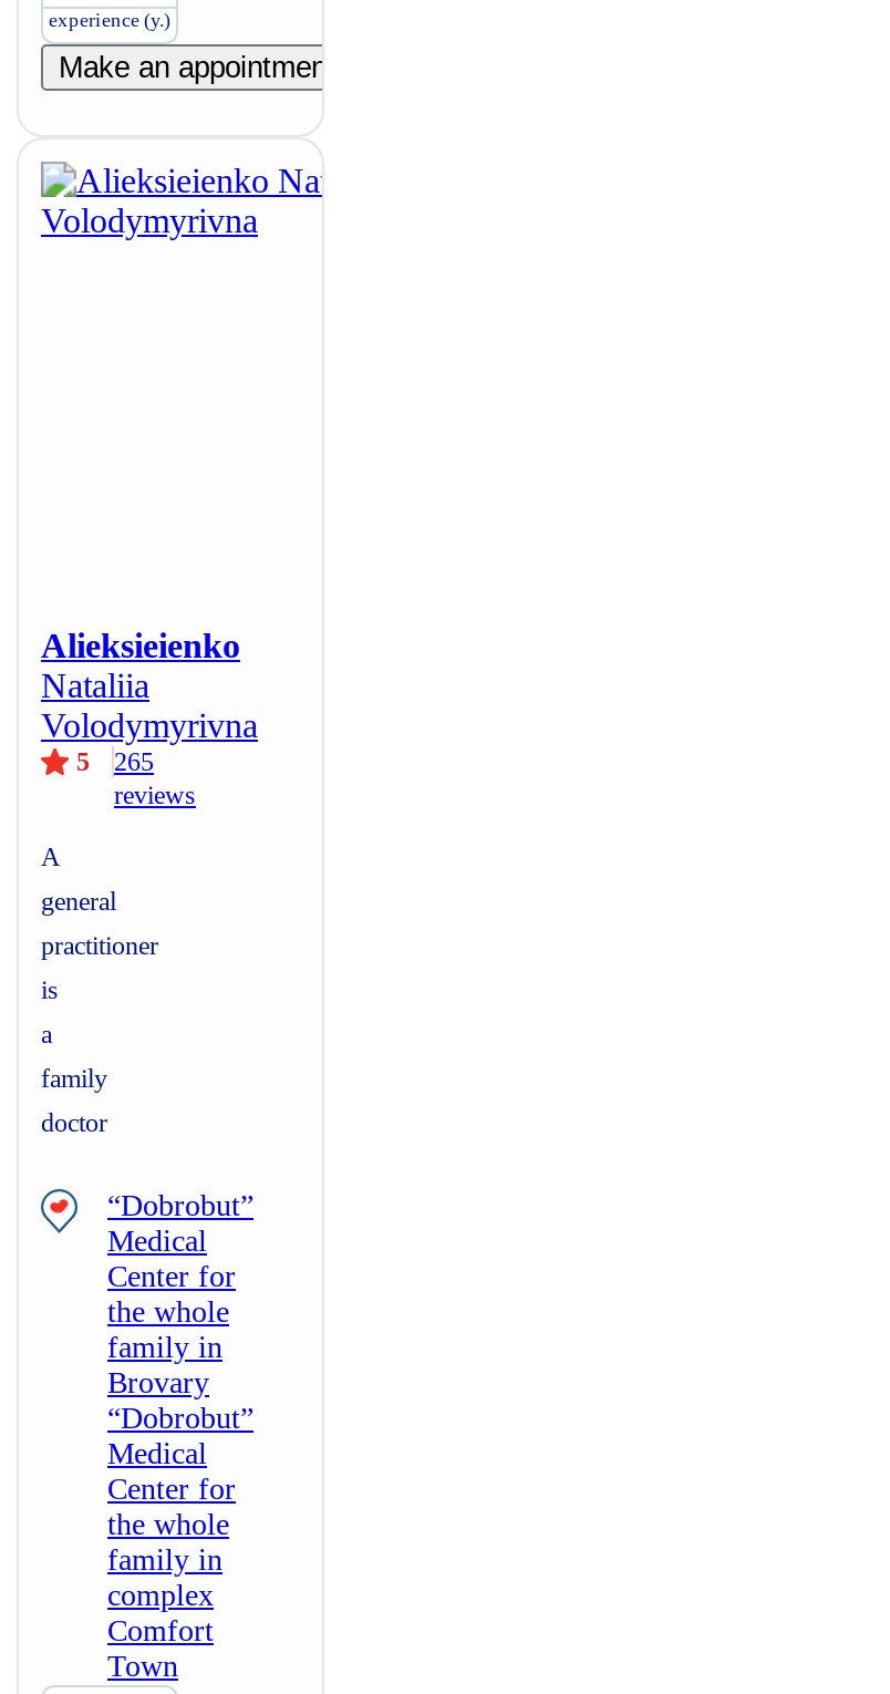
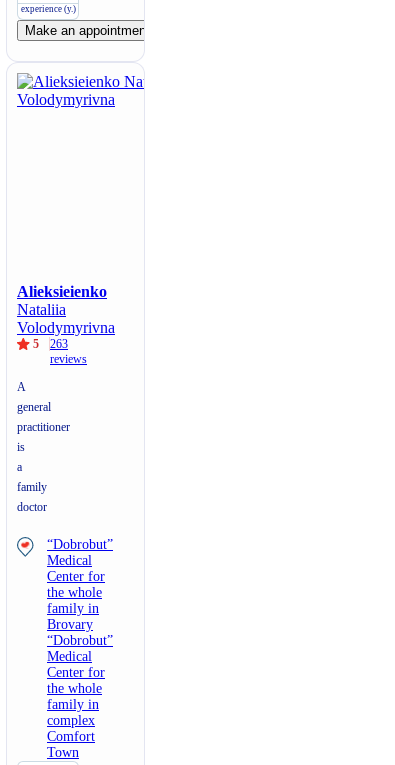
[76,746,154,777] 5 265 -> [33,337,68,351] 5 263

